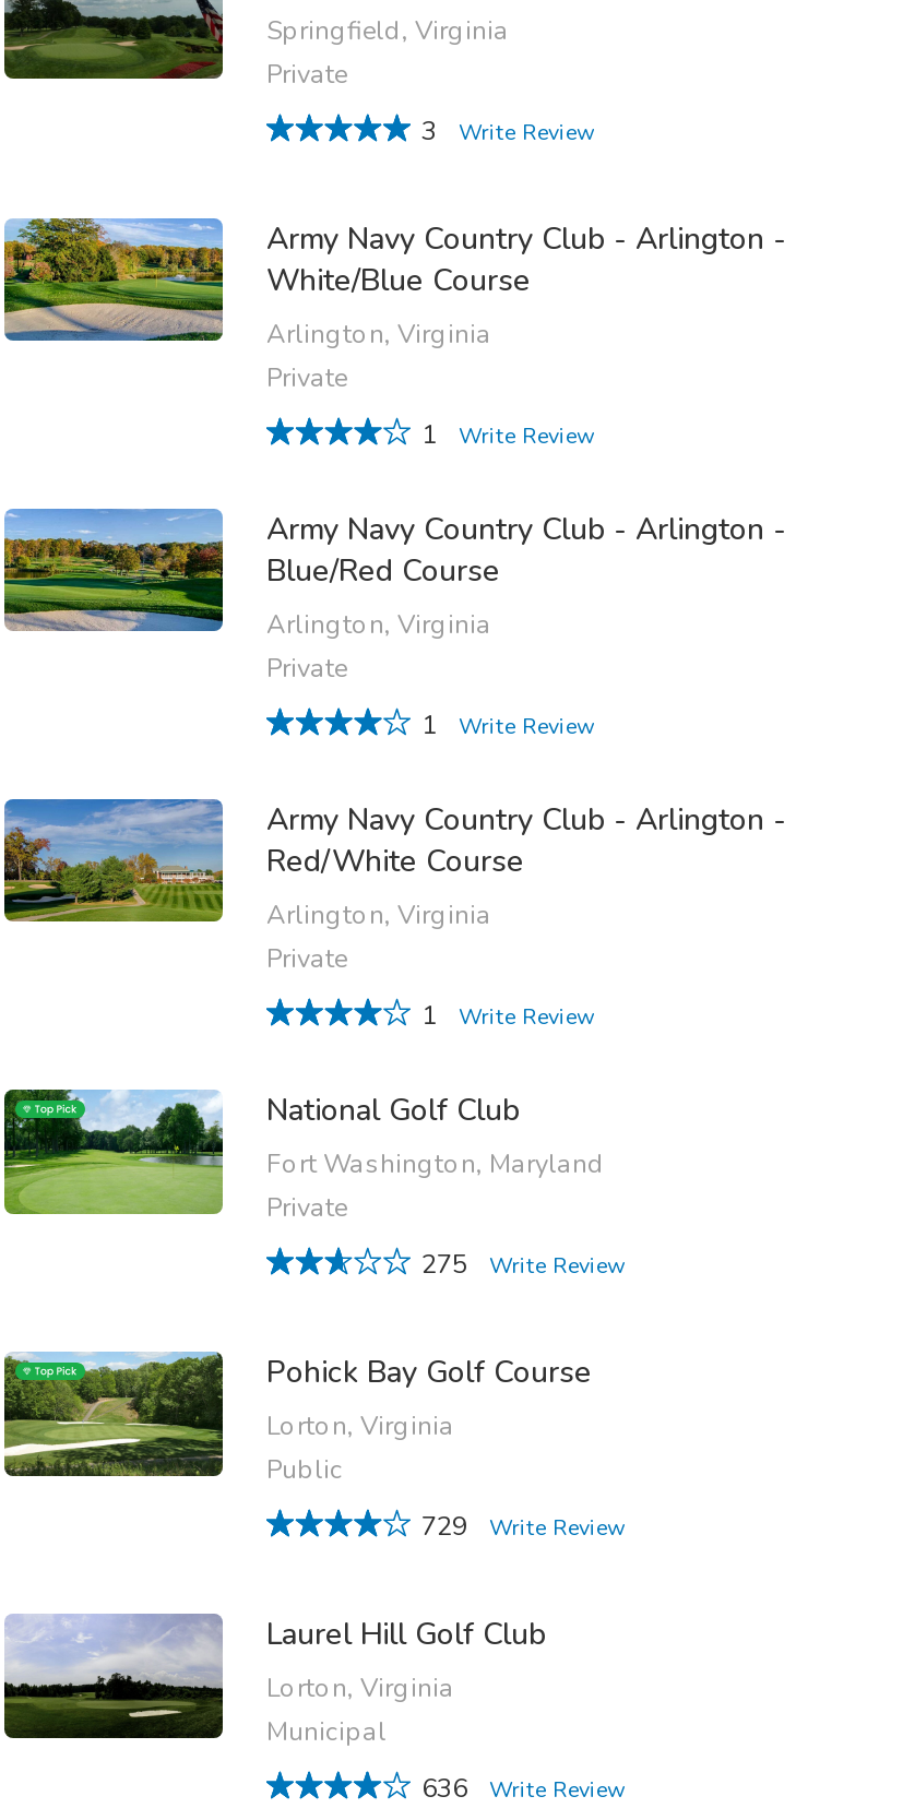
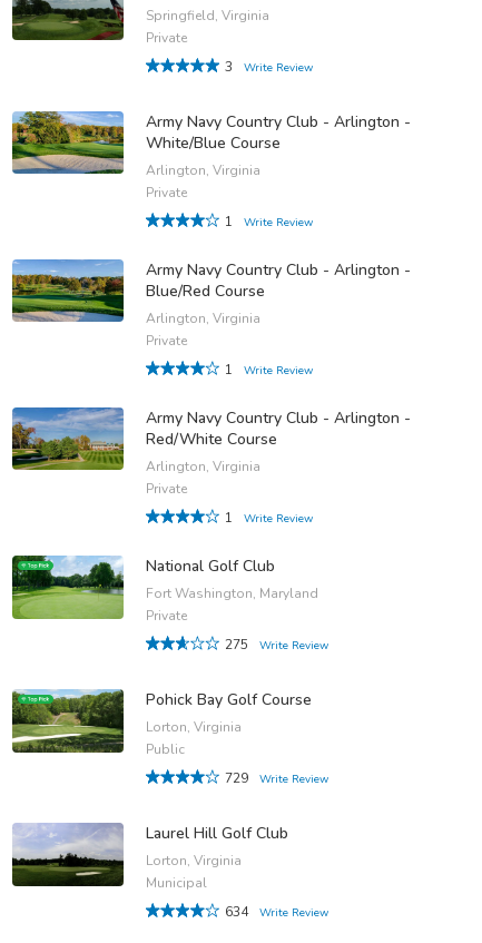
[421,1772,625,1806] 636 Write Review -> [225,903,328,921] 634 Write Review

